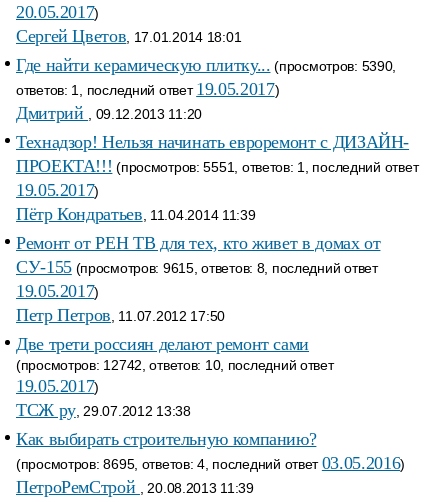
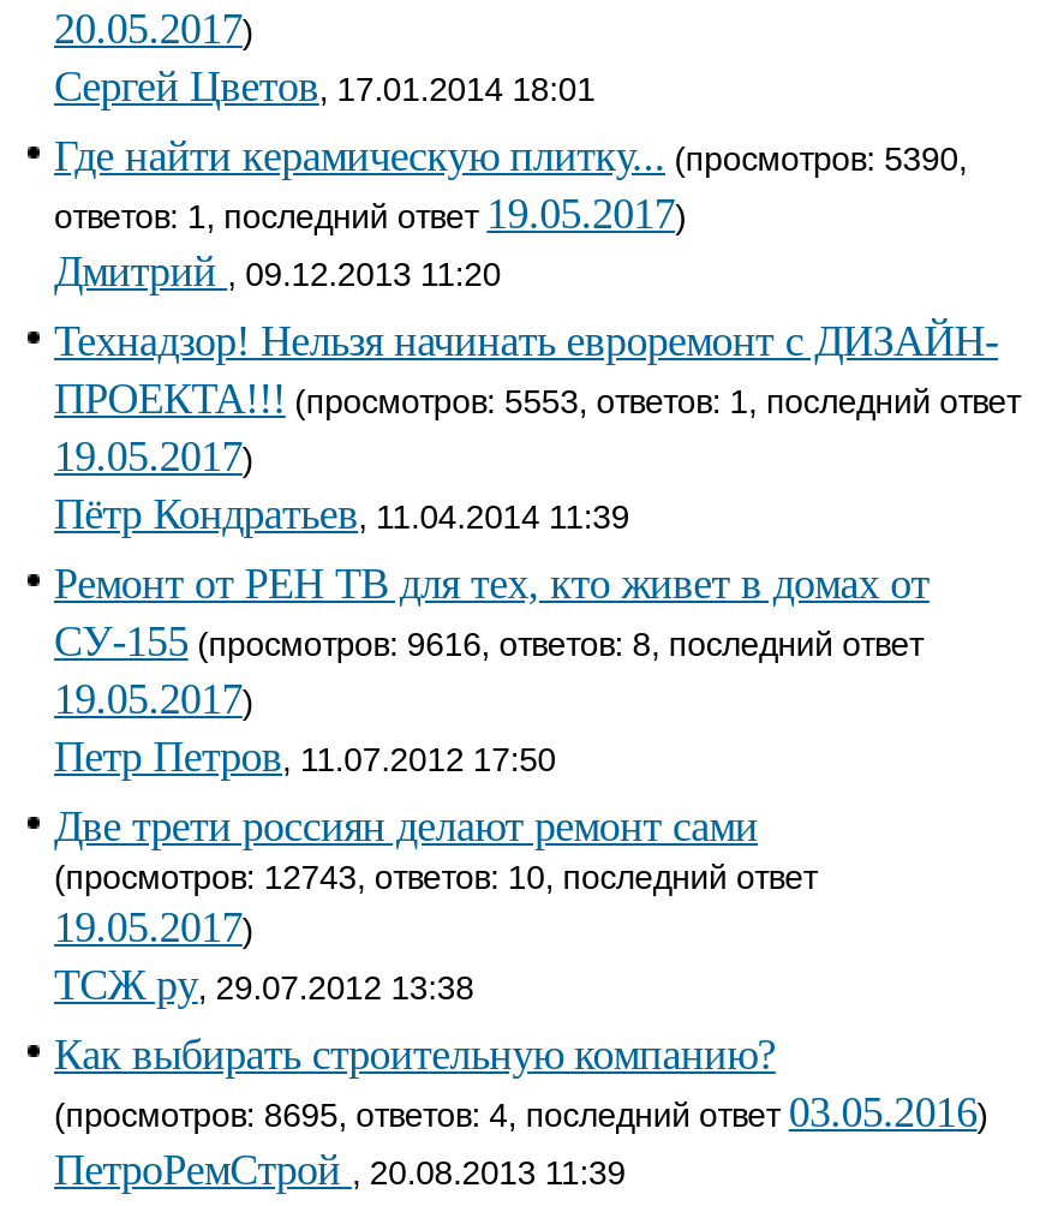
[16,156,418,176] ПРОЕКТА!!! (просмотров: 5551, ответов: 1, последний ответ -> [54,375,1020,423] ПРОЕКТА!!! (просмотров: 5553, ответов: 1, последний ответ
[16,257,378,277] СУ-155 (просмотров: 9615, ответов: 8, последний ответ -> [54,617,923,665] СУ-155 (просмотров: 9616, ответов: 8, последний ответ
[16,357,334,373] (просмотров: 12742, ответов: 10, последний ответ -> [54,858,817,896] (просмотров: 12743, ответов: 10, последний ответ

